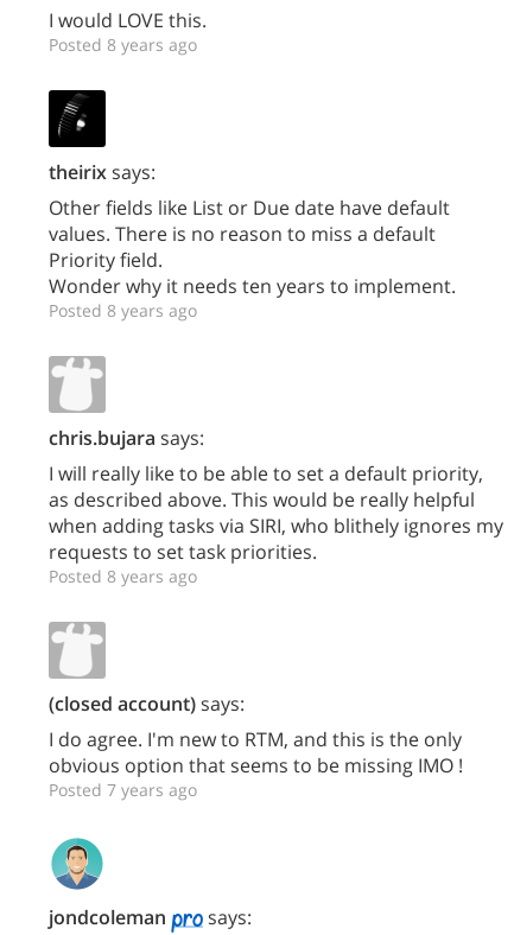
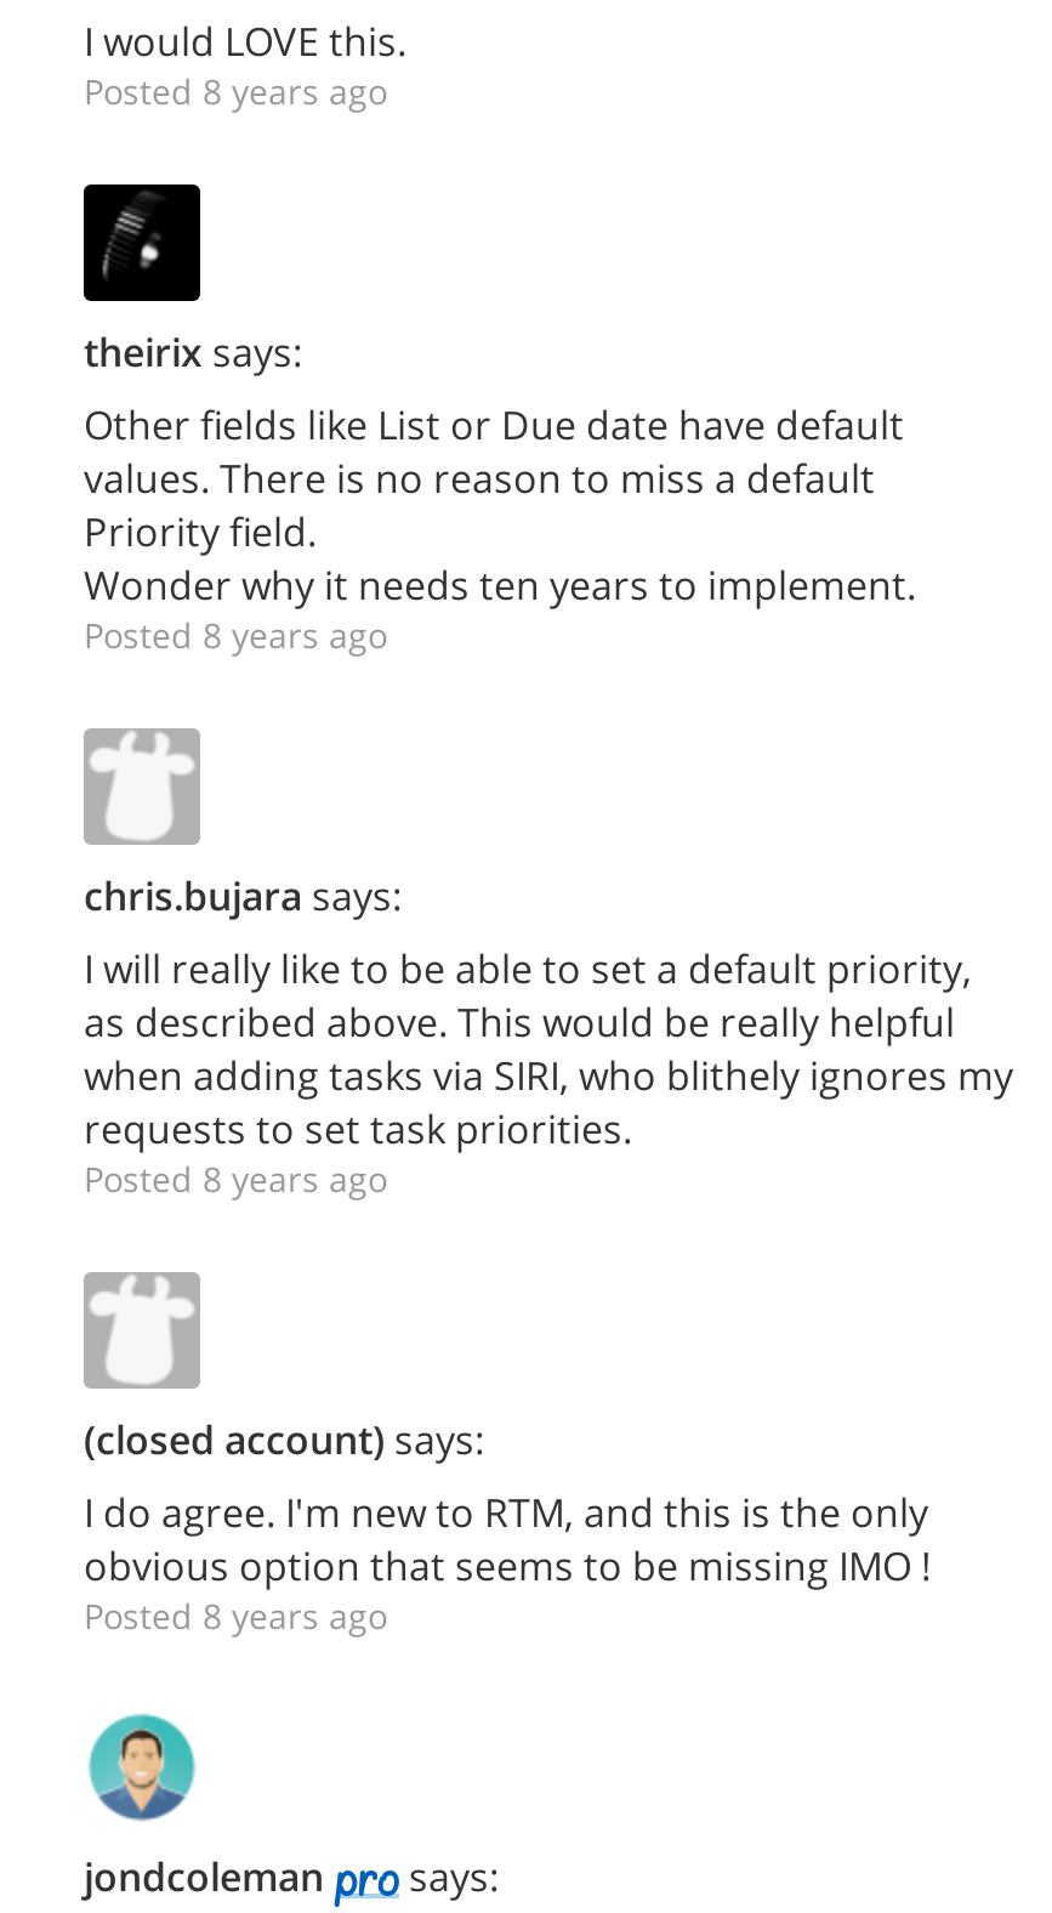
[49,778,197,801] Posted 7 years ago -> [84,1592,387,1638] Posted 8 years ago

